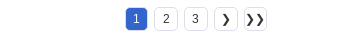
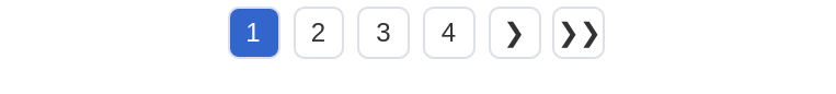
none -> [441,16,457,47] 4

